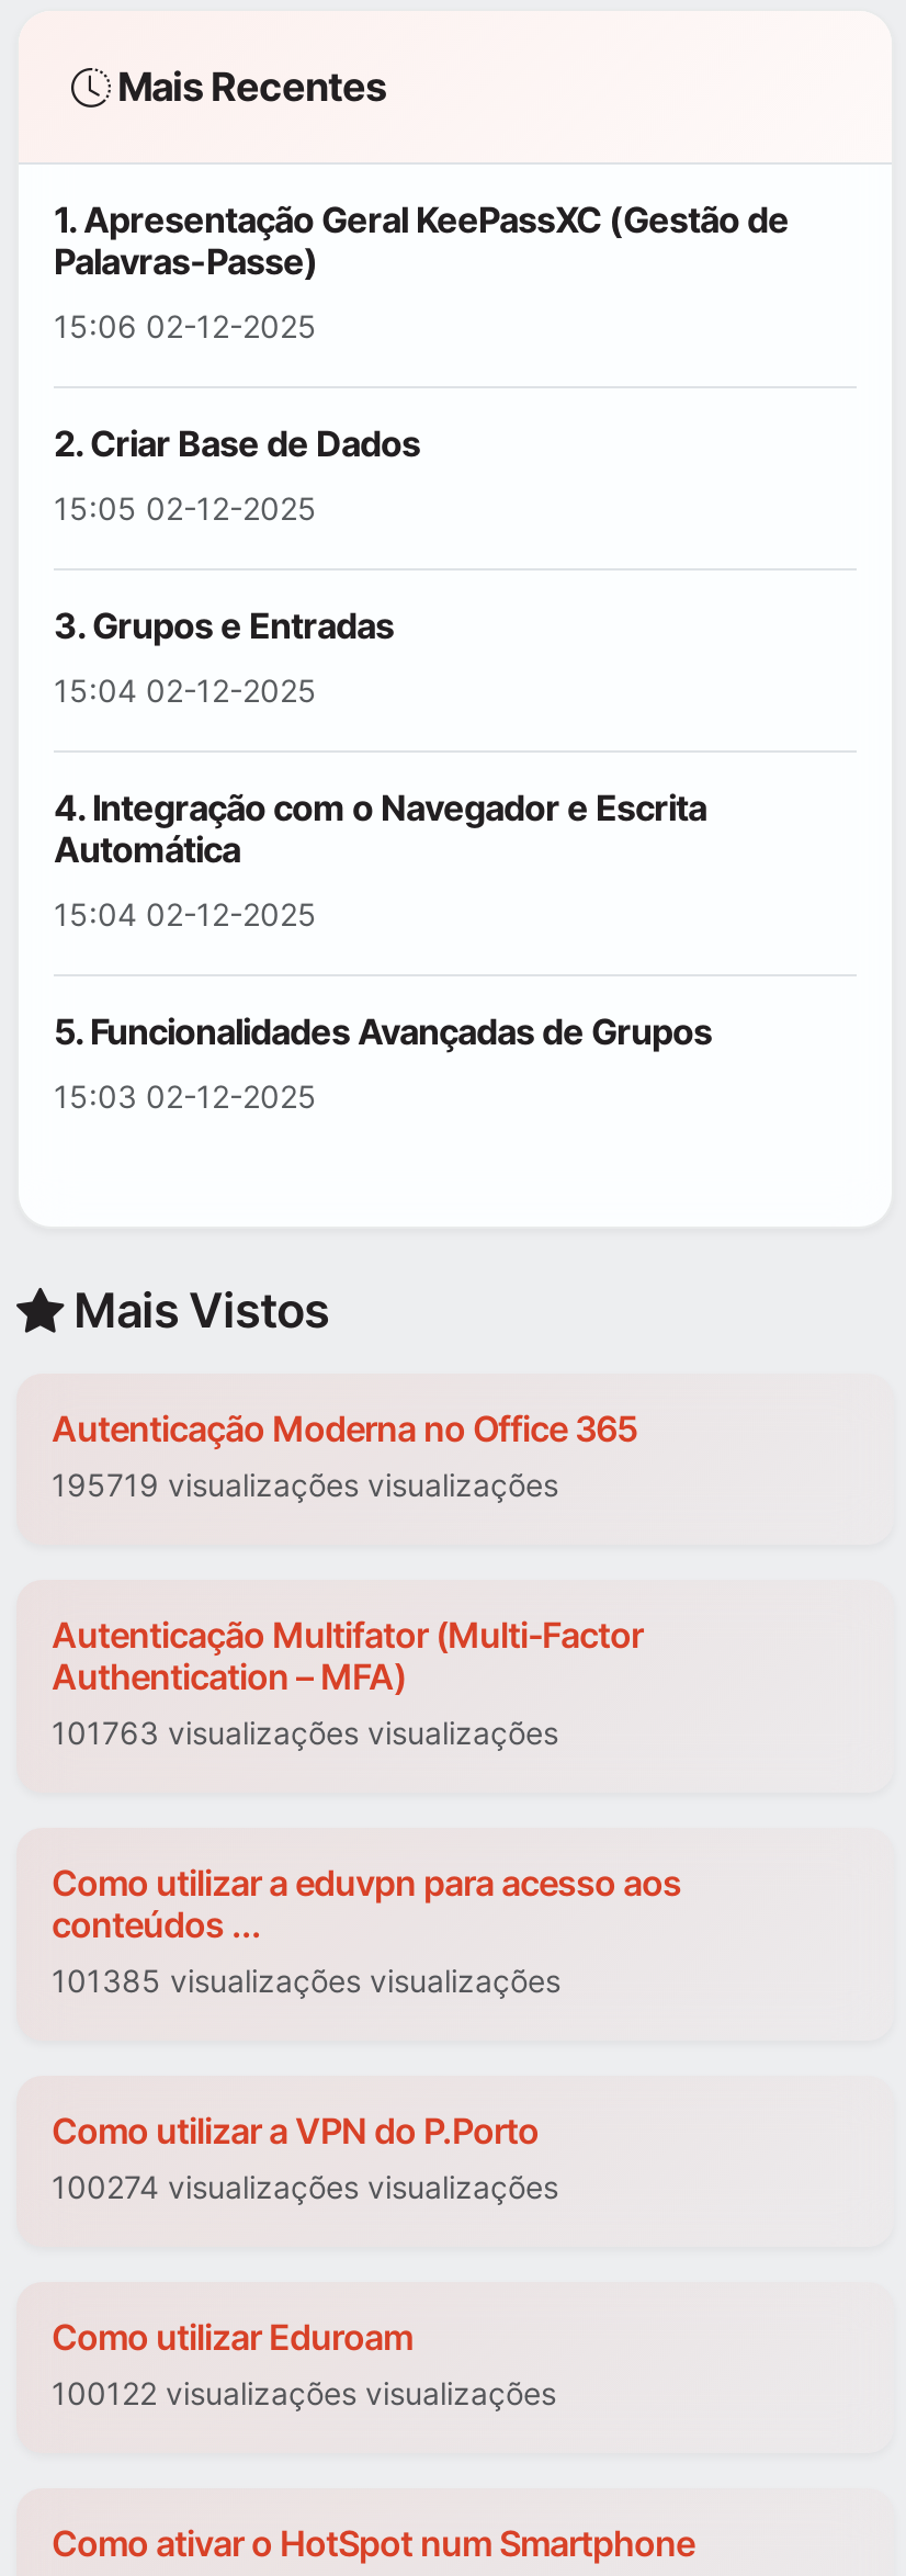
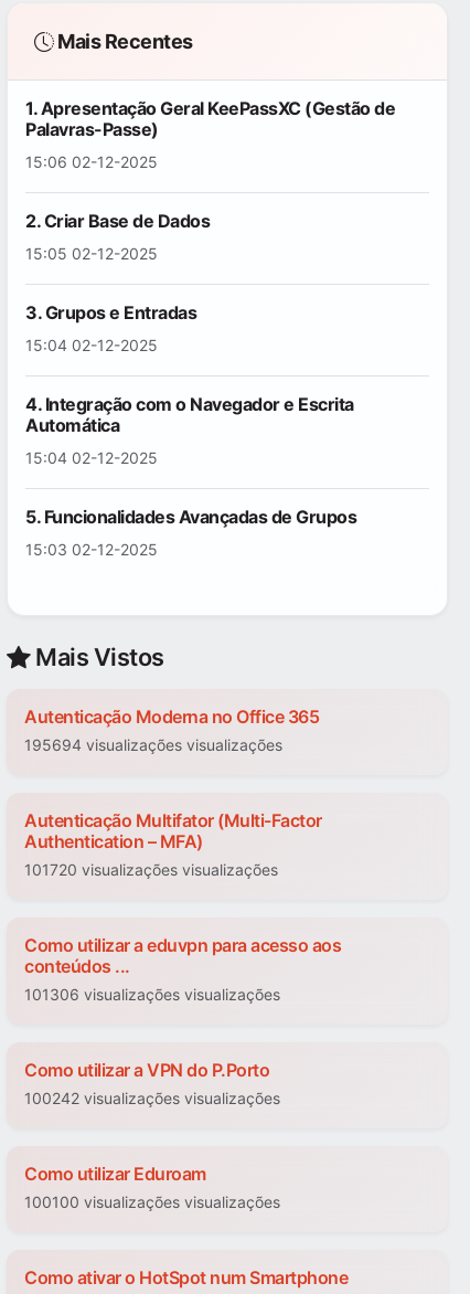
[52,1467,558,1504] 195719 visualizações visualizações -> [24,736,282,755] 195694 visualizações visualizações
[52,1715,558,1752] 101763 visualizações visualizações -> [24,861,278,879] 101720 visualizações visualizações
[52,1963,560,2000] 101385 visualizações visualizações -> [24,985,280,1004] 101306 visualizações visualizações
[52,2169,558,2206] 100274 visualizações visualizações -> [24,1089,280,1108] 100242 visualizações visualizações
[52,2375,556,2413] 100122 visualizações visualizações -> [24,1193,280,1212] 100100 visualizações visualizações

